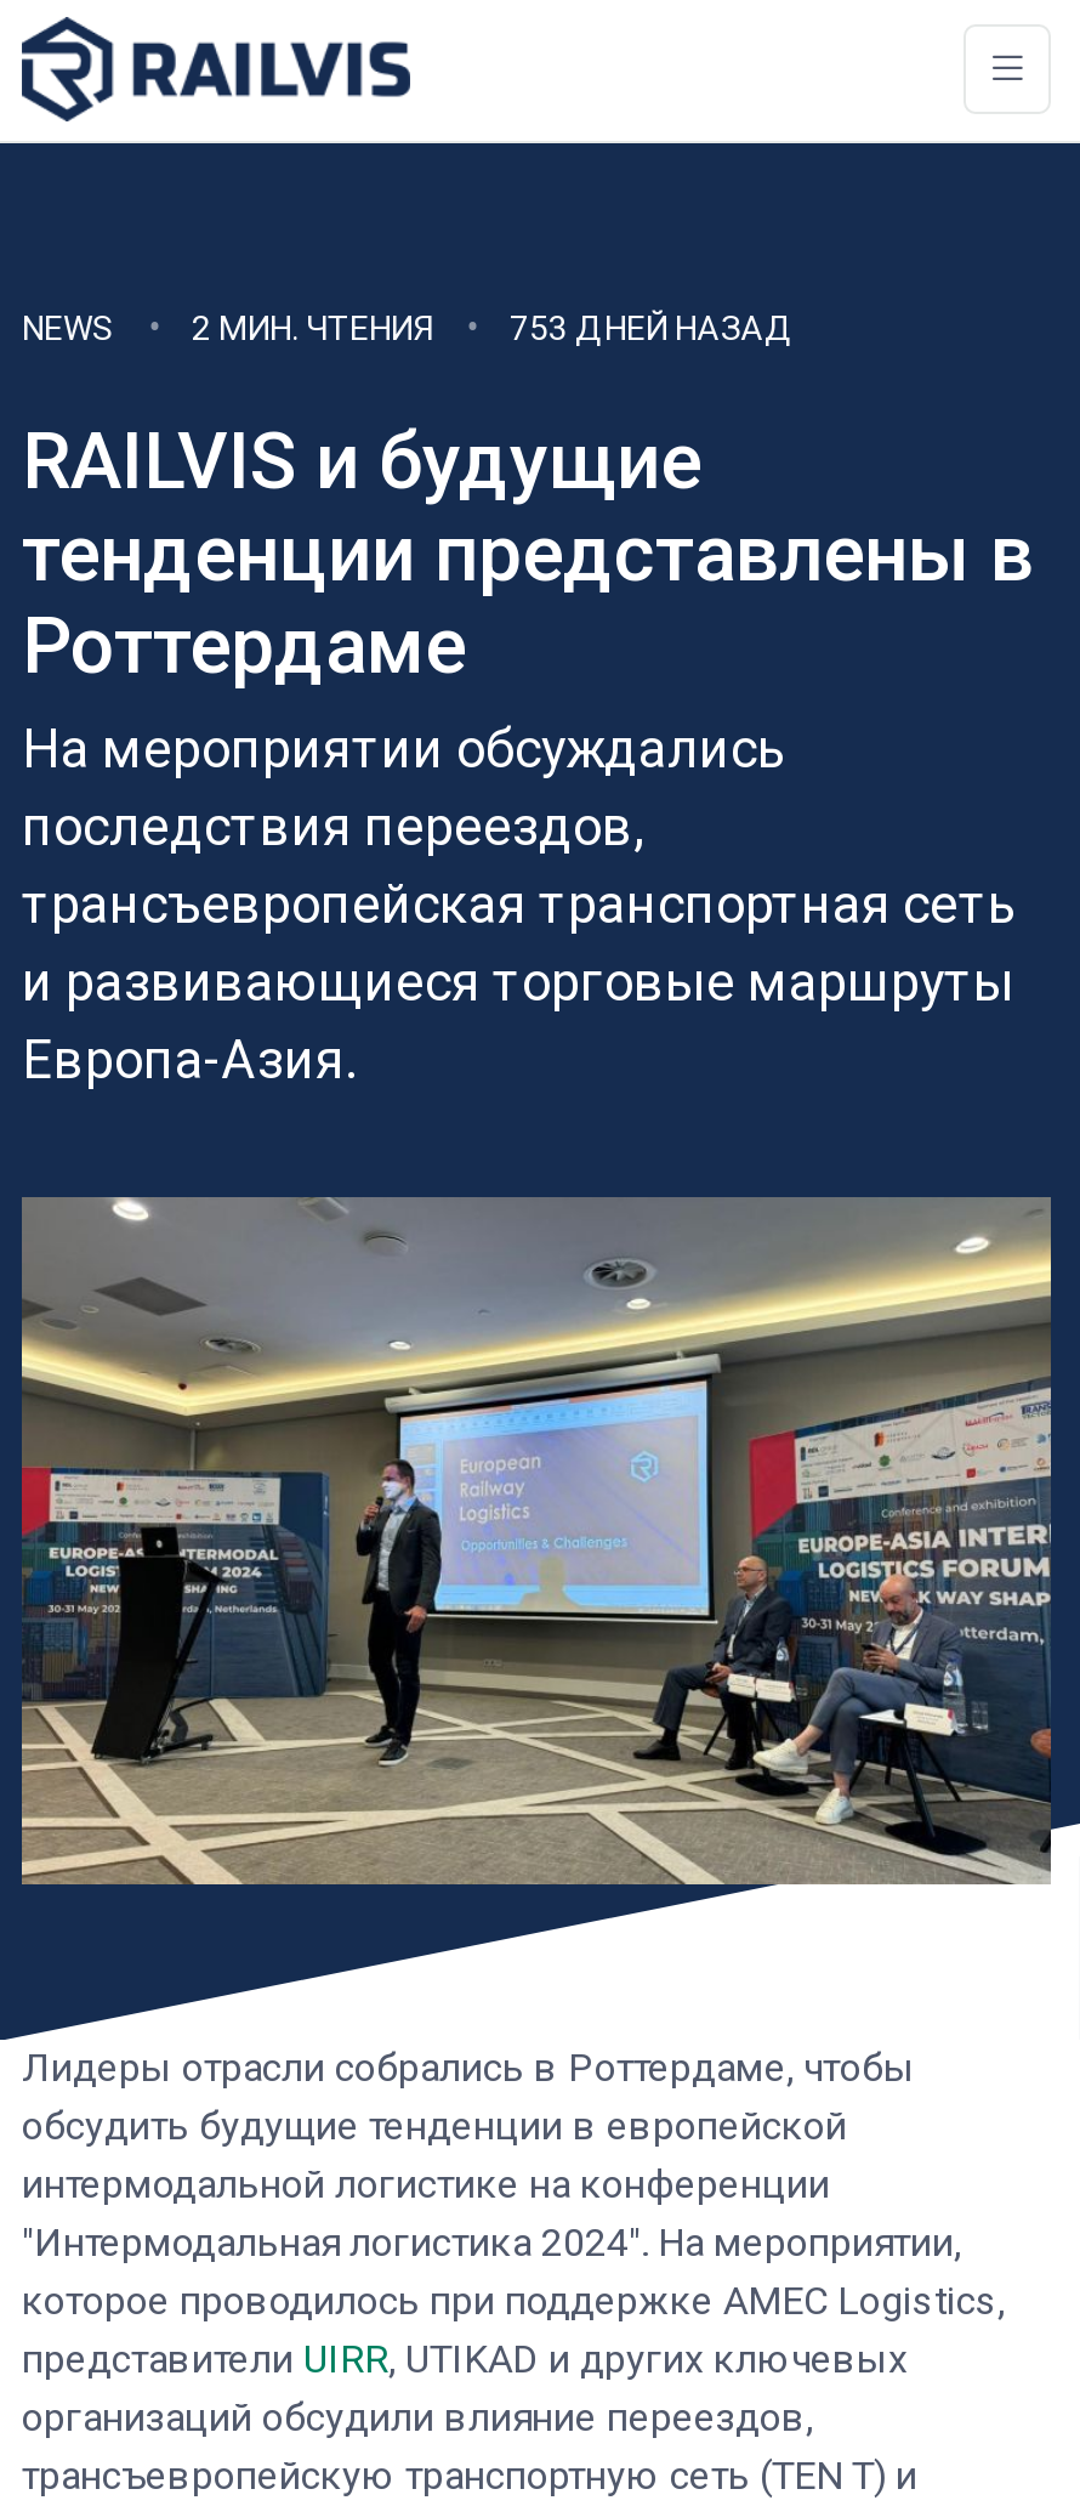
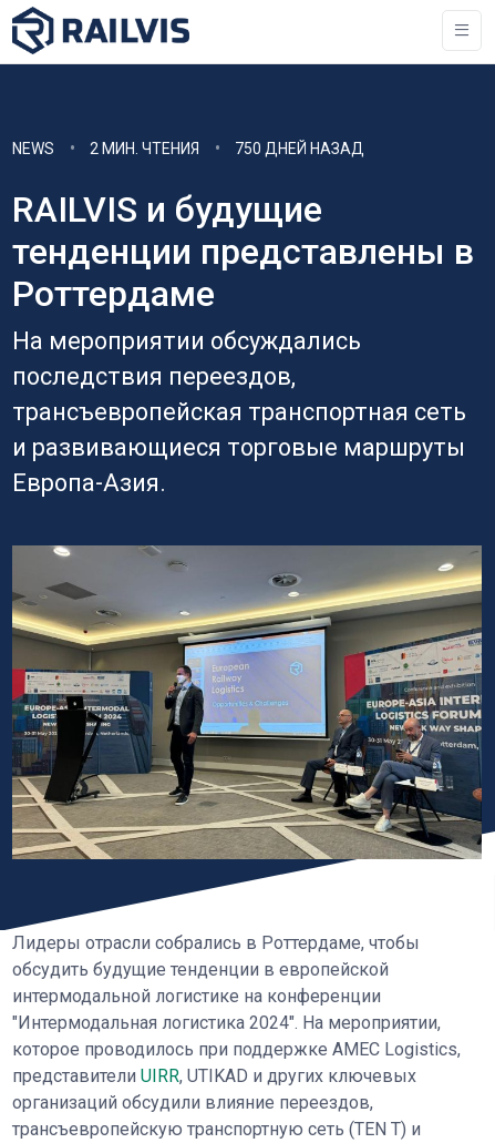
[22,308,794,347] NEWS 2 МИН. ЧТЕНИЯ 753 ДНЕЙ НАЗАД -> [12,140,364,157] NEWS 2 МИН. ЧТЕНИЯ 750 ДНЕЙ НАЗАД

